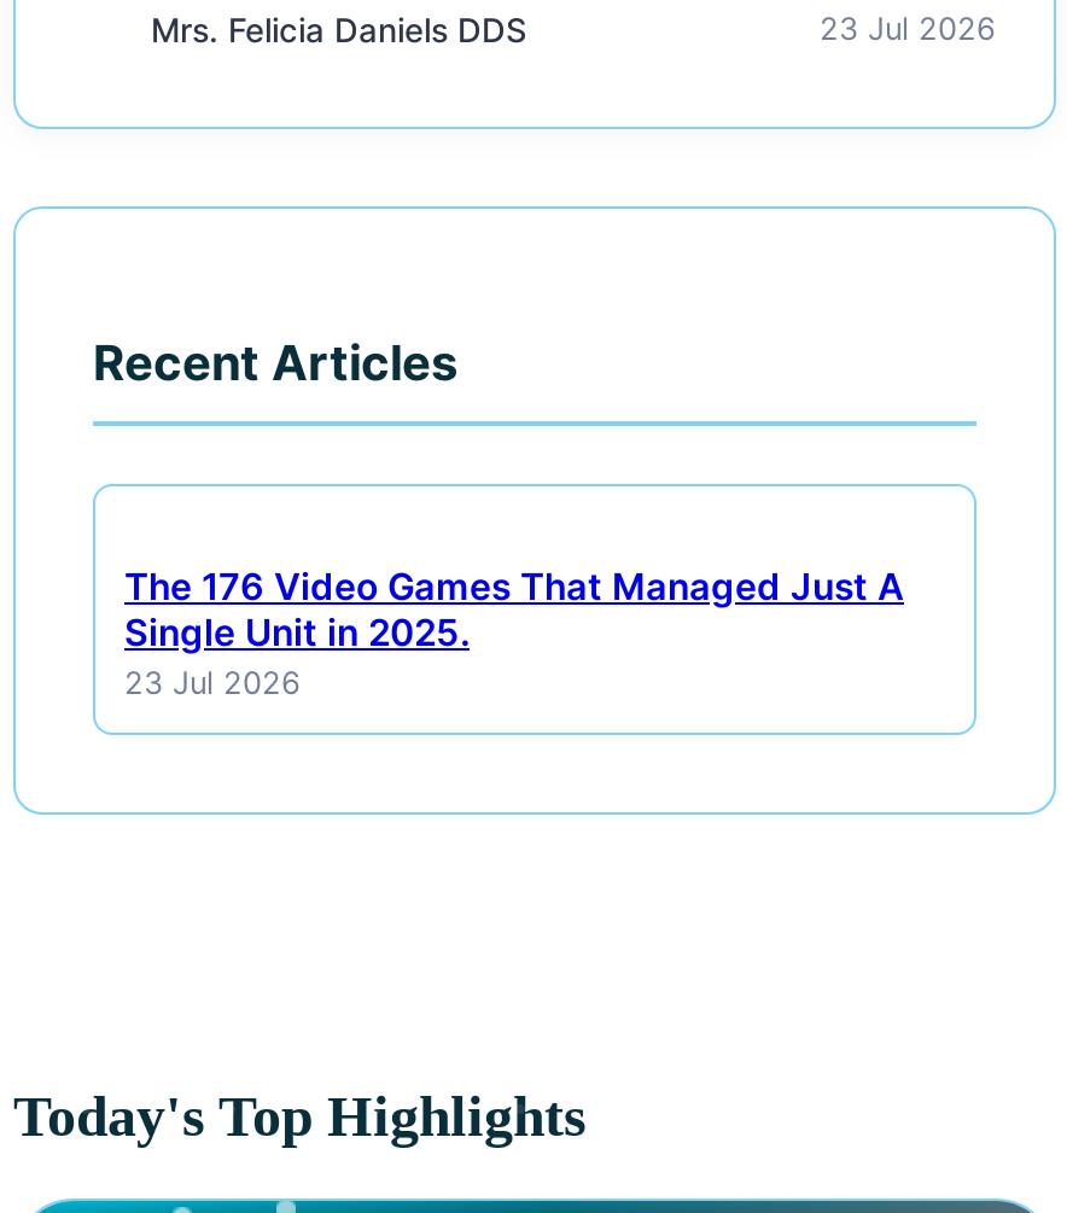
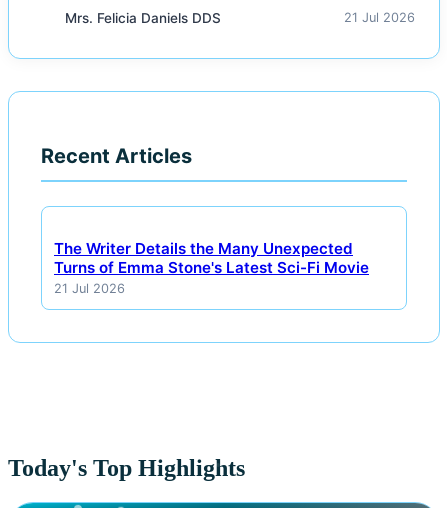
[820,12,996,48] 23 Jul 2026 -> [344,10,415,25] 21 Jul 2026
[124,564,904,701] The 176 Video Games That Managed Just A | Single Unit in 2025. | 23 Jul 2026 -> [54,239,369,296] The Writer Details the Many Unexpected | Turns of Emma Stone's Latest Sci-Fi Movie | 21 Jul 2026

